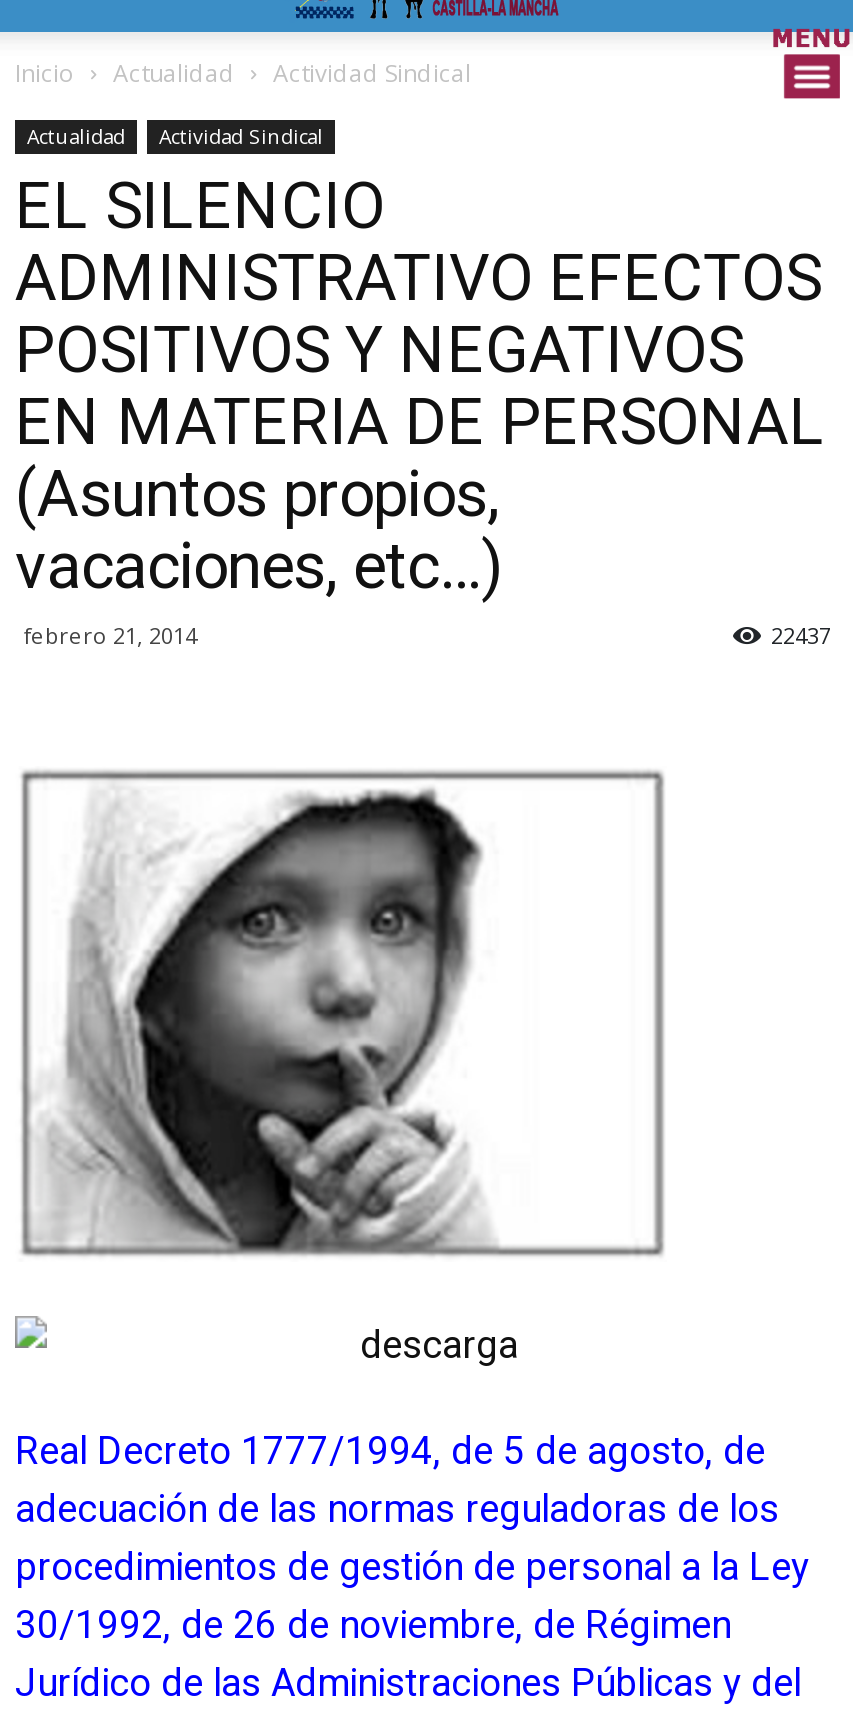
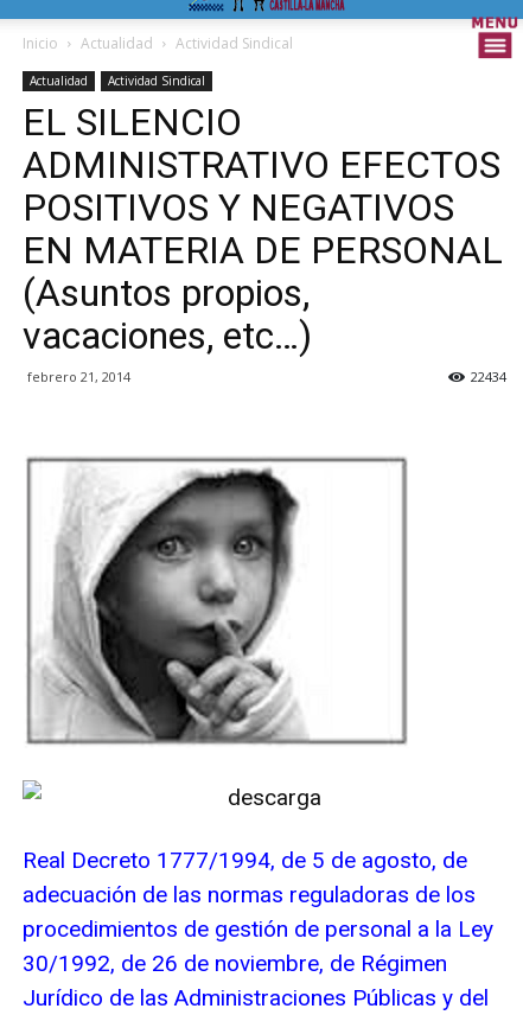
[771,620,831,650] 22437 -> [471,368,506,385] 22434

